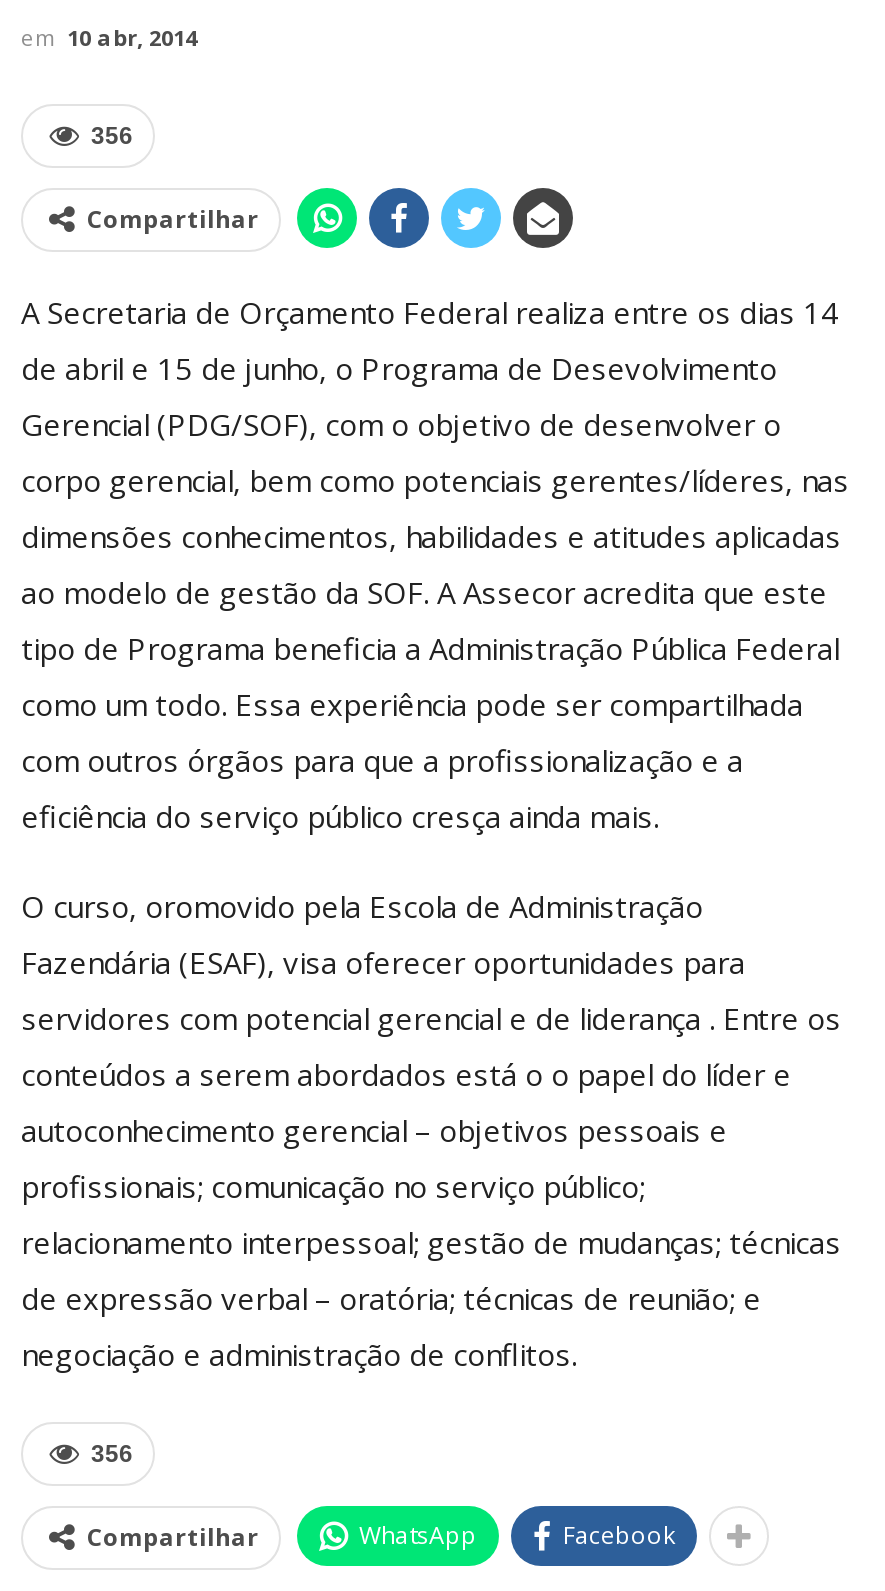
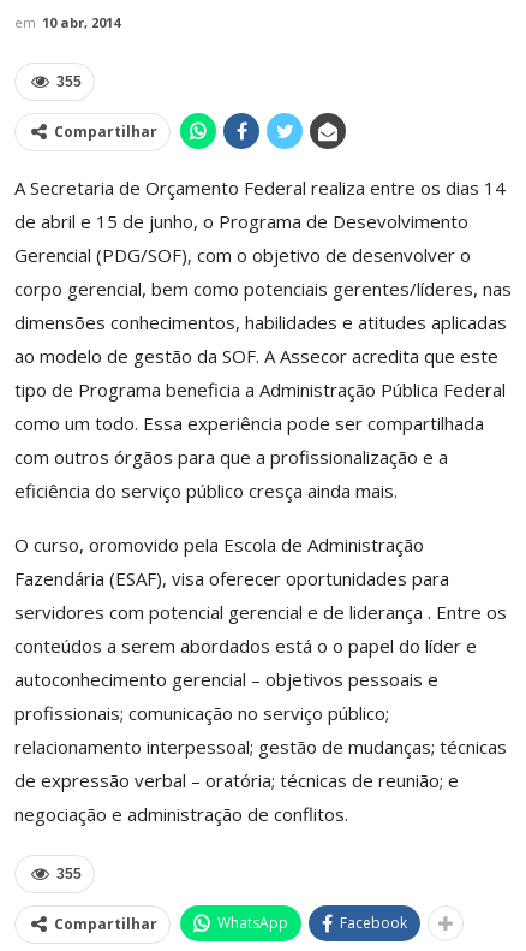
[91,121,133,149] 356 -> [56,73,82,90] 355
[91,1439,133,1467] 356 -> [56,865,82,882] 355

